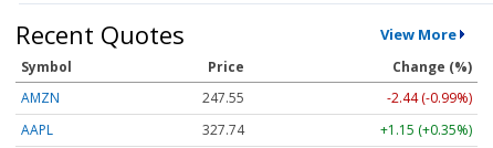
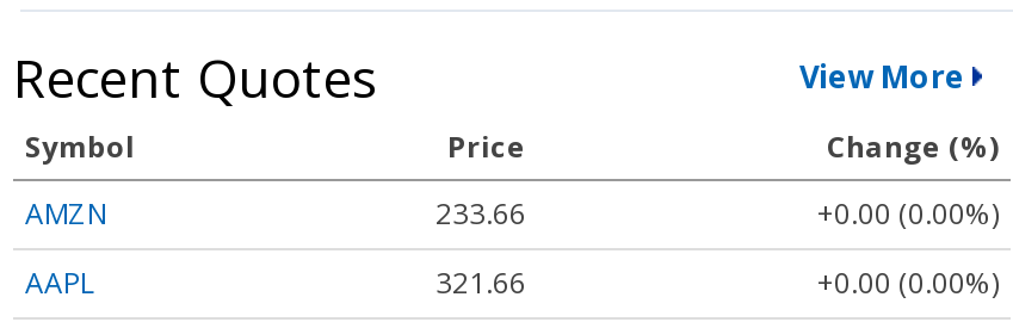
[202,88,244,107] 247.55 -> [436,192,526,233] 233.66
[387,88,472,107] -2.44 (-0.99%) -> [817,192,999,233] +0.00 (0.00%)
[202,120,244,139] 327.74 -> [436,261,526,302] 321.66
[380,120,472,139] +1.15 (+0.35%) -> [817,261,999,302] +0.00 (0.00%)

